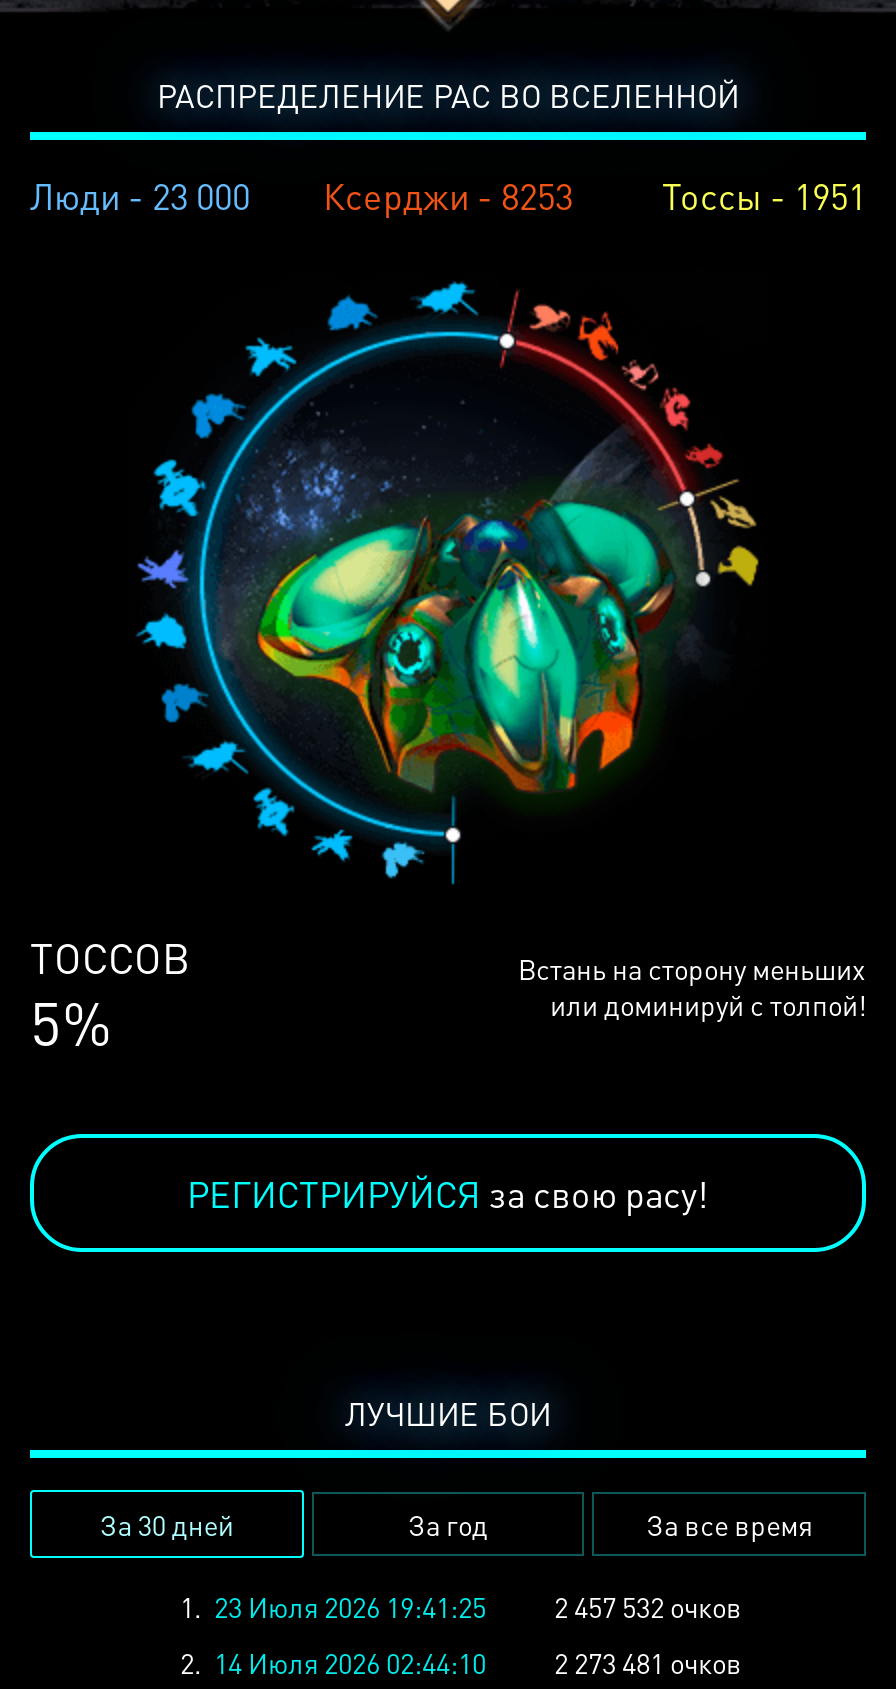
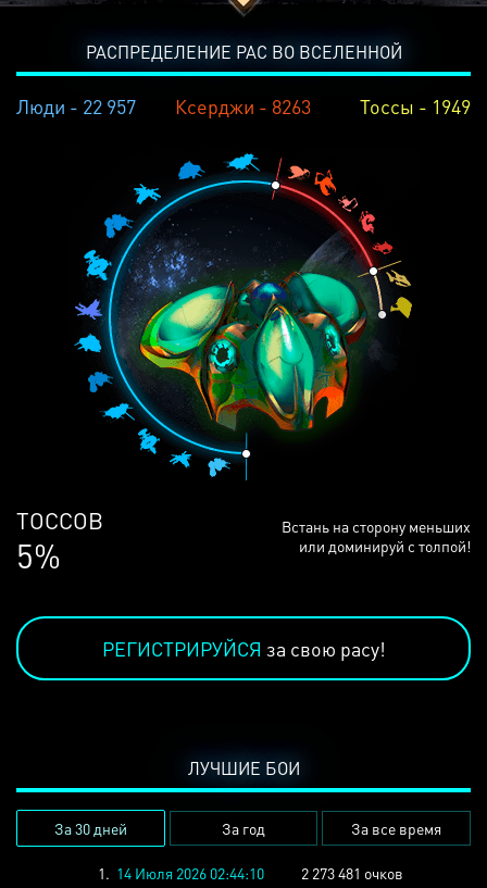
[30,172,250,218] Люди - 23 000 -> [16,93,136,118] Люди - 22 957
[323,172,573,218] Ксерджи - 8253 -> [176,93,311,118] Ксерджи - 8263
[662,172,866,218] Тоссы - 1951 -> [360,93,471,118] Тоссы - 1949
[180,1588,742,1680] 1. 23 Июля 2026 19:41:25 | 2 457 532 очков | 2. 14 Июля 2026 02:44:10 -> [98,863,264,883] 1. 14 Июля 2026 02:44:10

